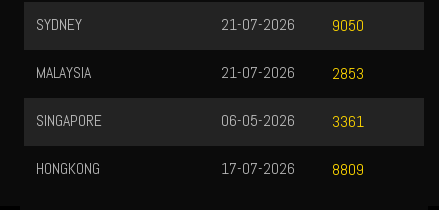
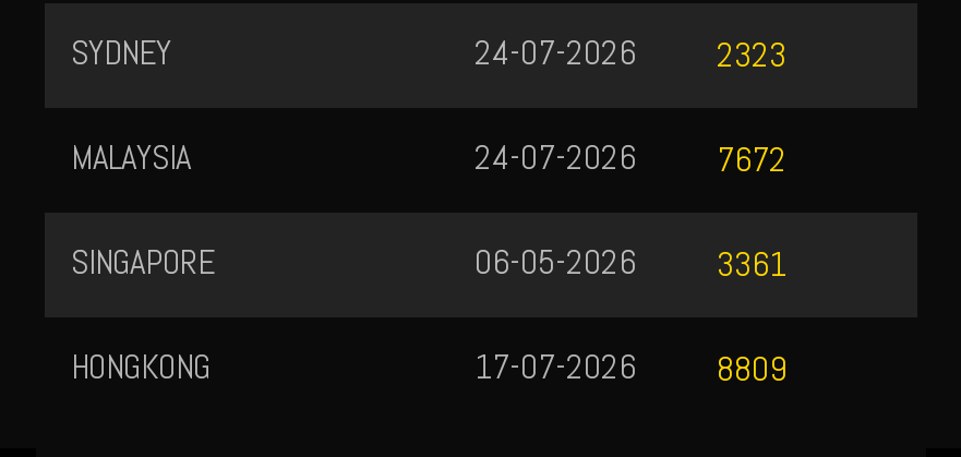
[221,15,295,35] 21-07-2026 -> [475,33,636,76] 24-07-2026
[332,16,364,36] 9050 -> [717,34,786,77] 2323
[221,63,295,83] 21-07-2026 -> [475,137,636,181] 24-07-2026
[332,64,364,84] 2853 -> [717,138,786,182] 7672

